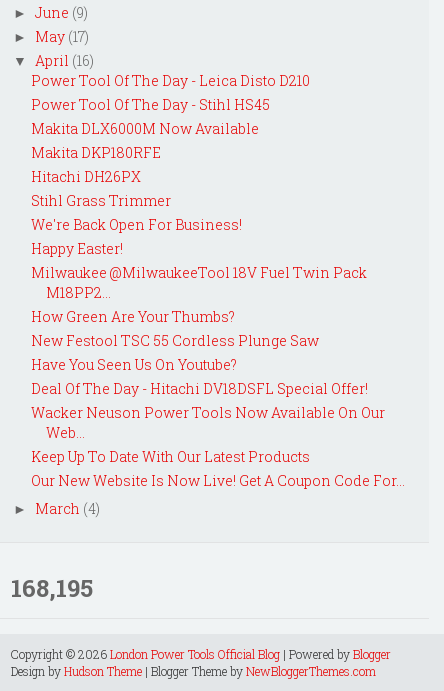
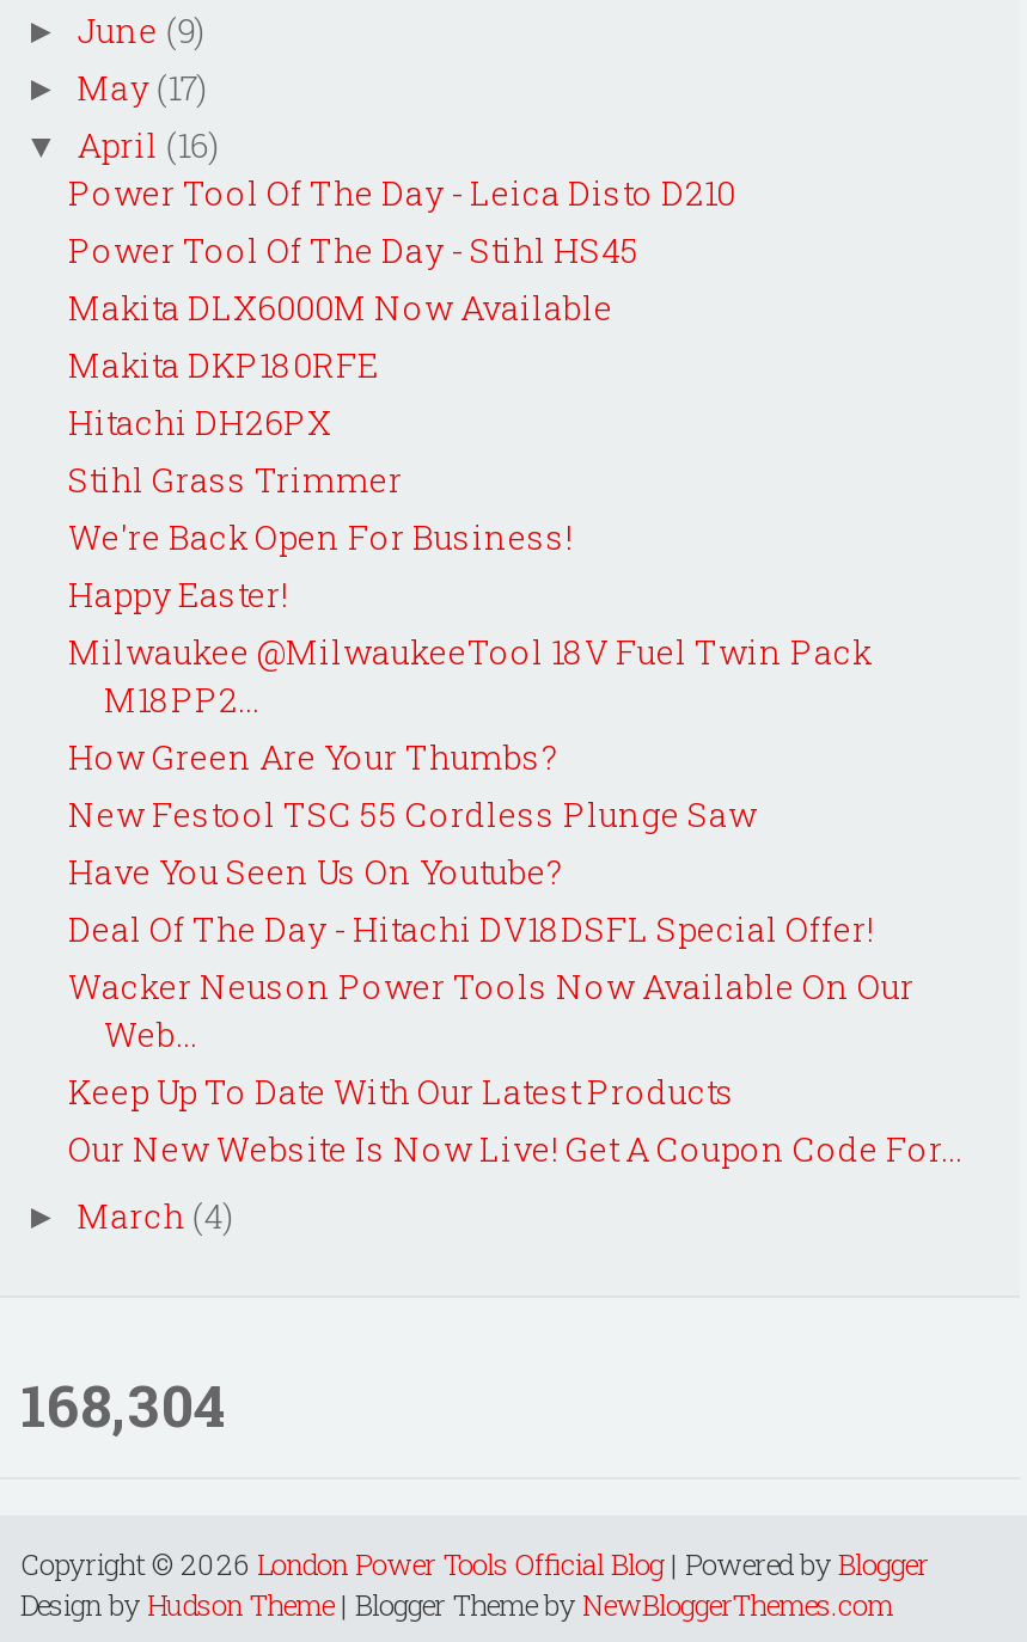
[11,572,93,604] 168,195 -> [20,1368,226,1444] 168,304

